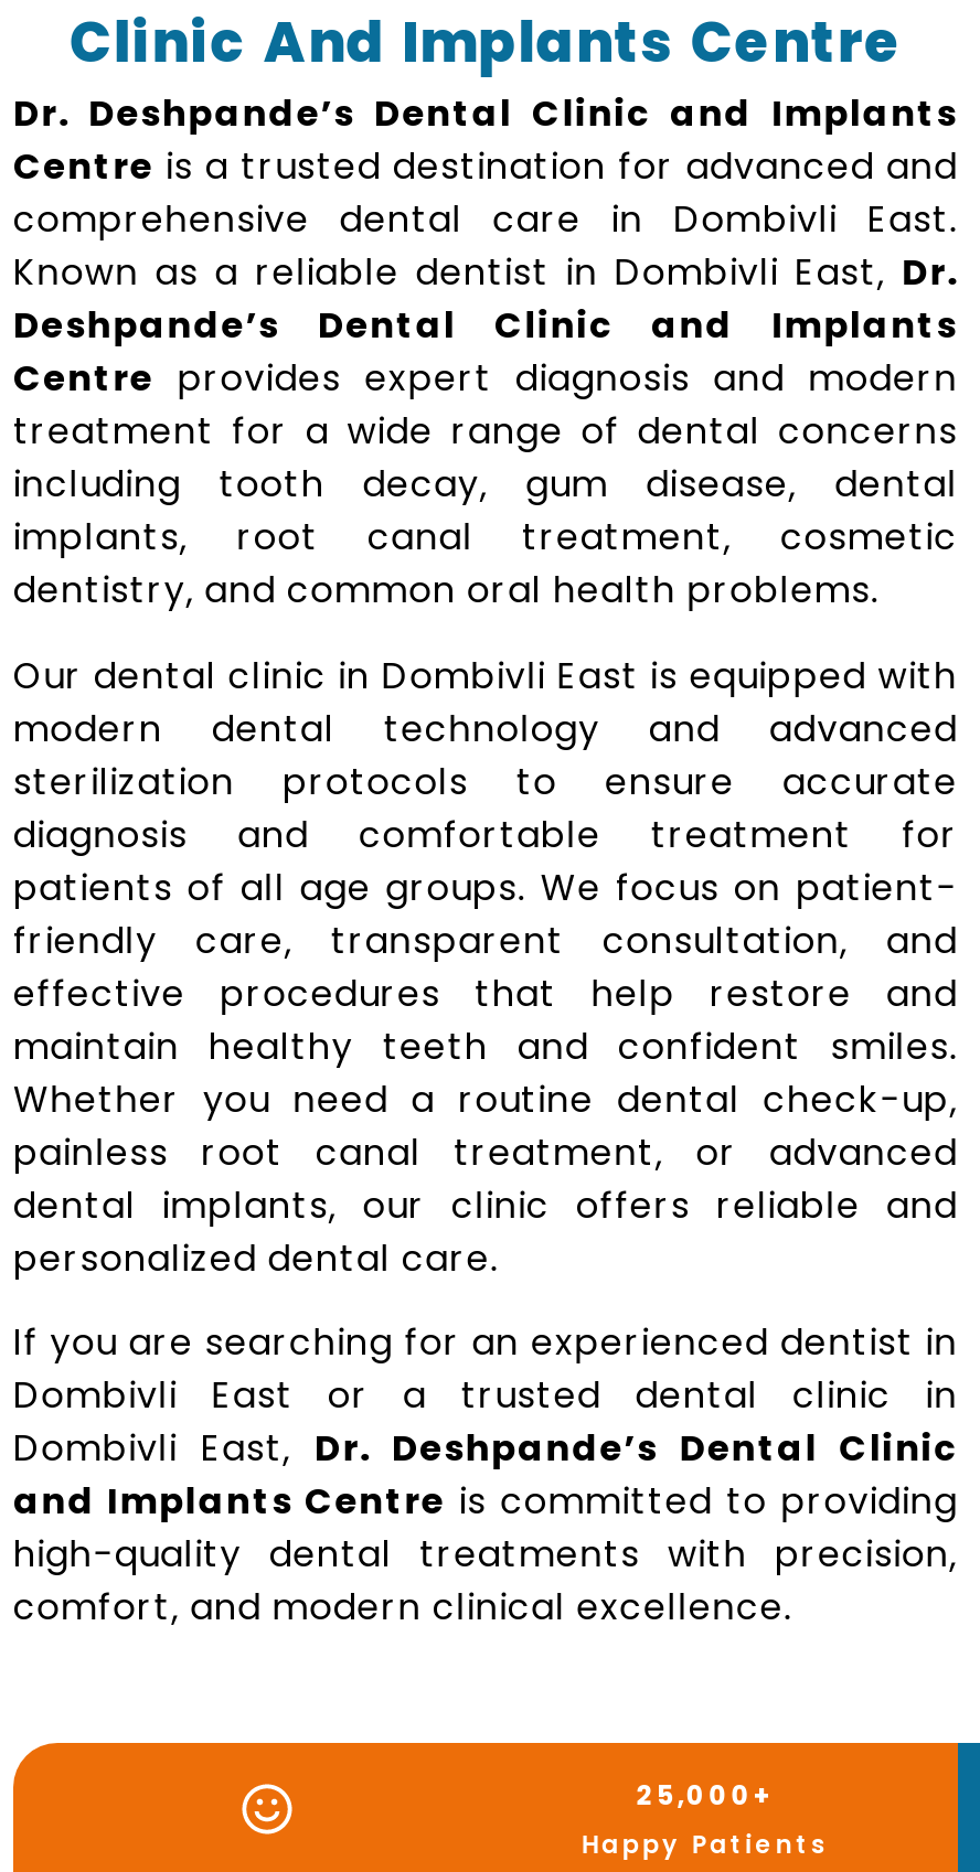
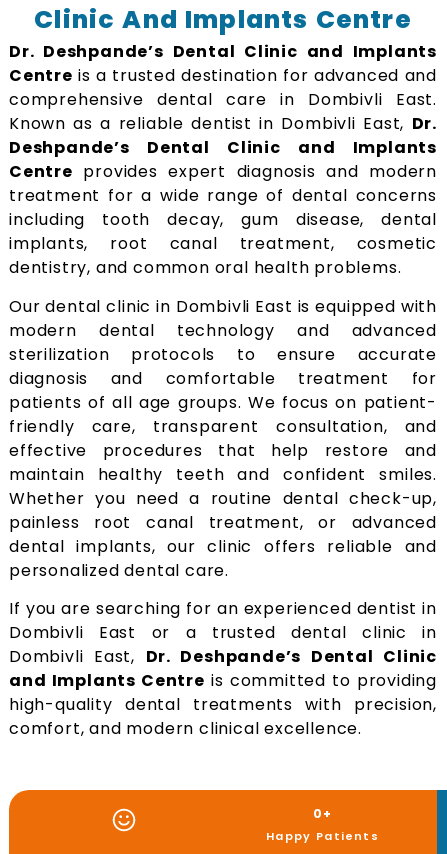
[636,1775,774,1813] 25,000 + -> [313,805,332,822] 0 +

